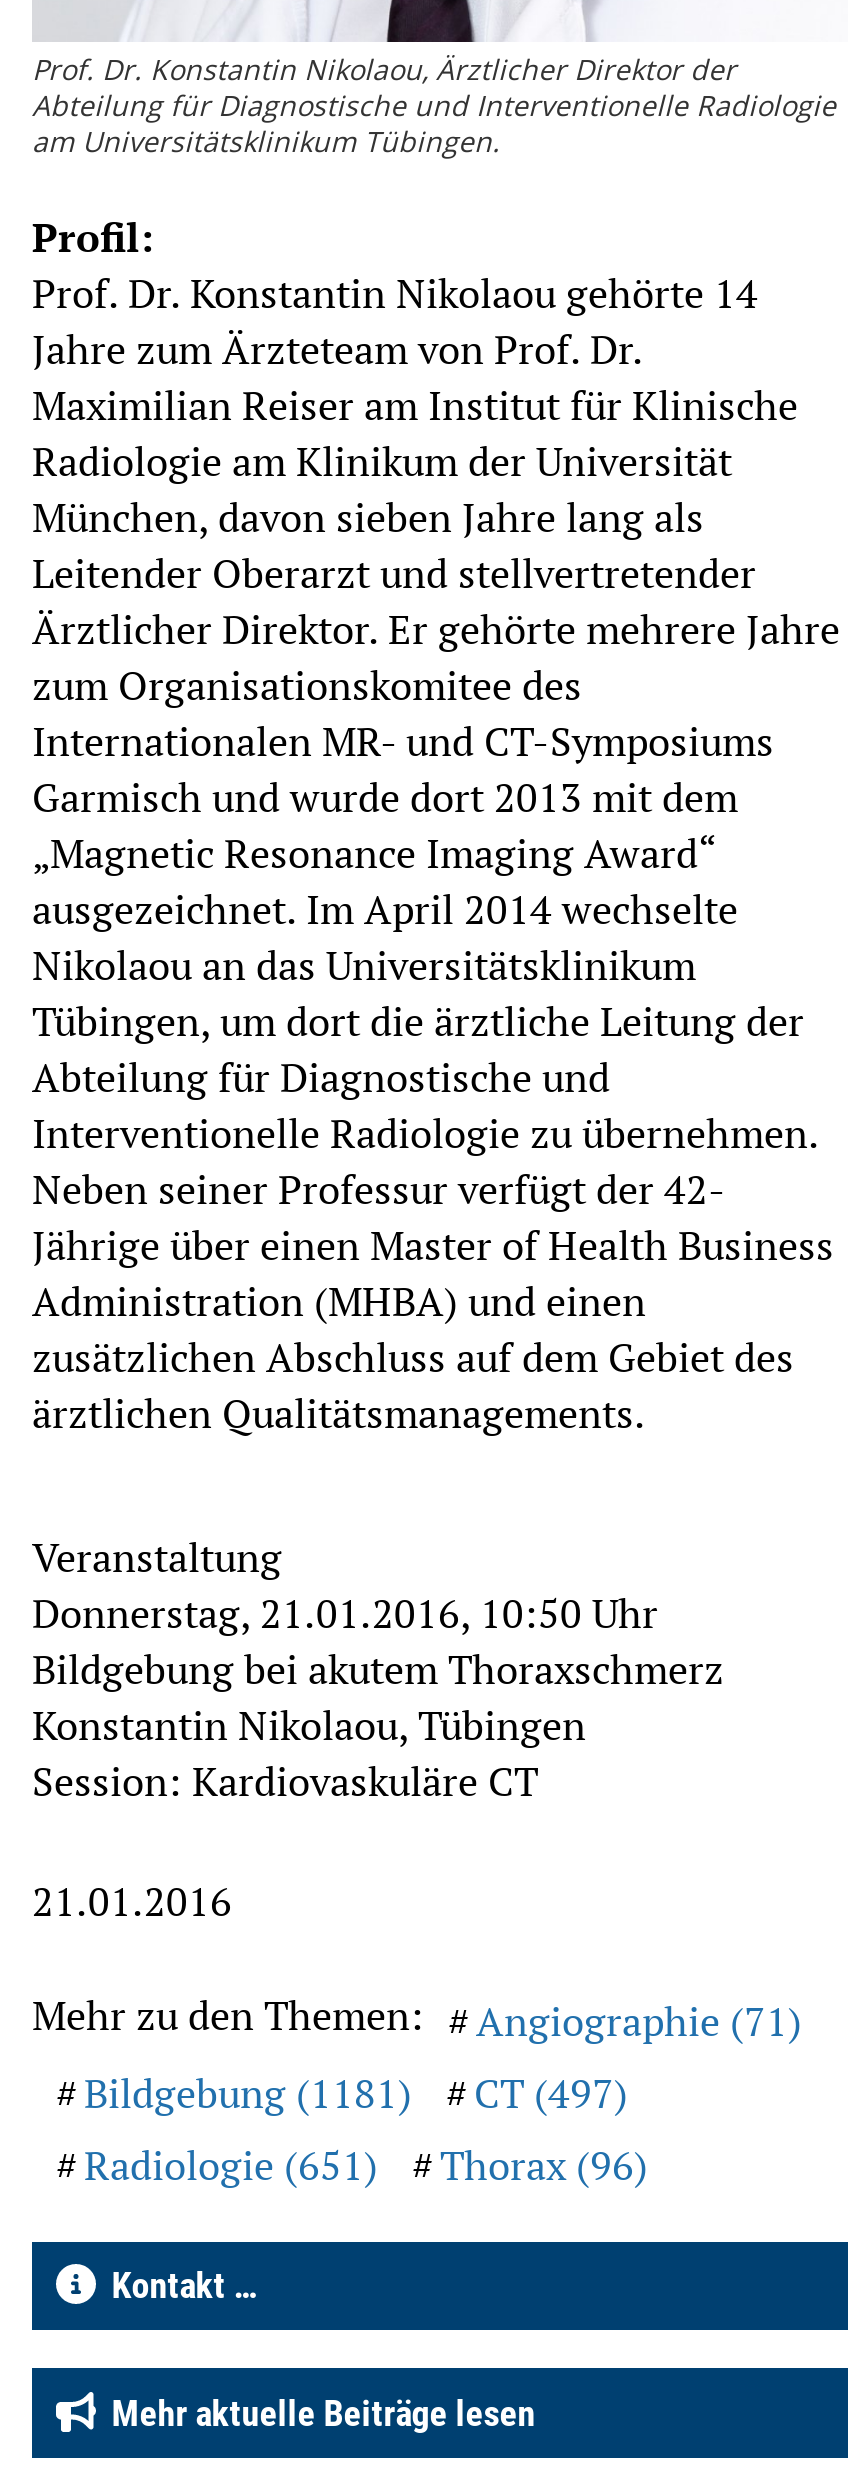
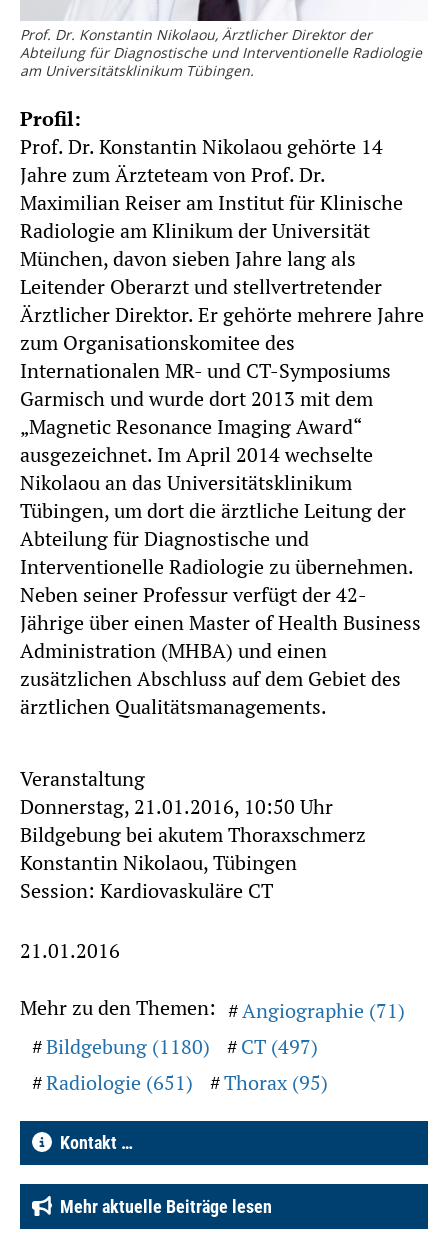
[84,2065,628,2119] Bildgebung (1181) CT (497) -> [46,1033,318,1060] Bildgebung (1180) CT (497)
[84,2137,648,2191] Radiologie (651) Thorax (96) -> [46,1069,328,1096] Radiologie (651) Thorax (95)

